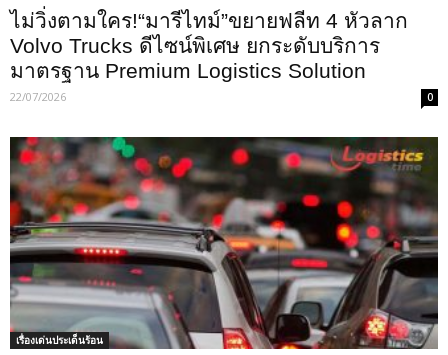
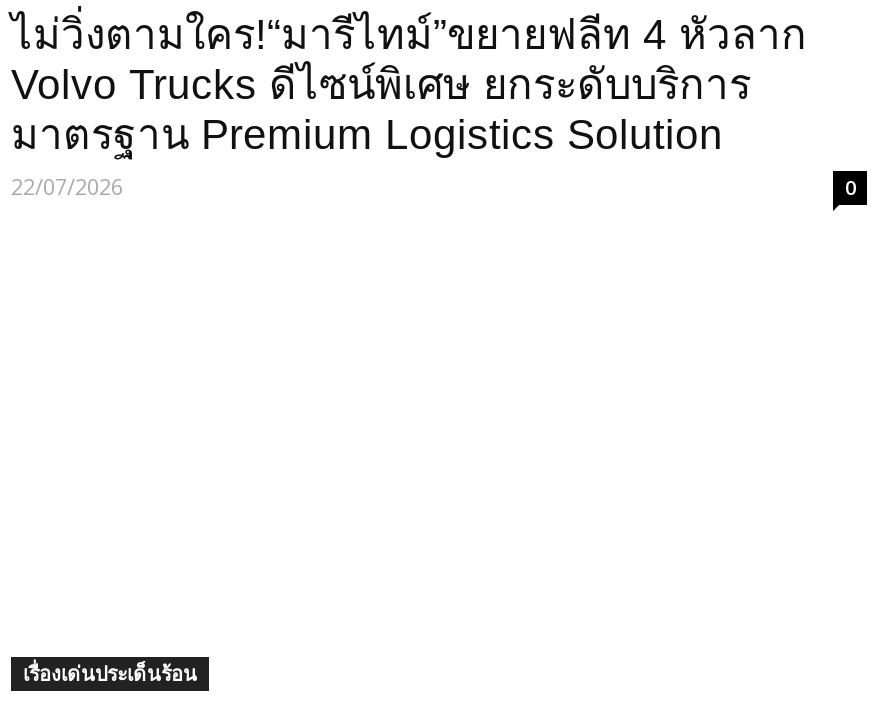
[9,136,439,350] [image] -> none

